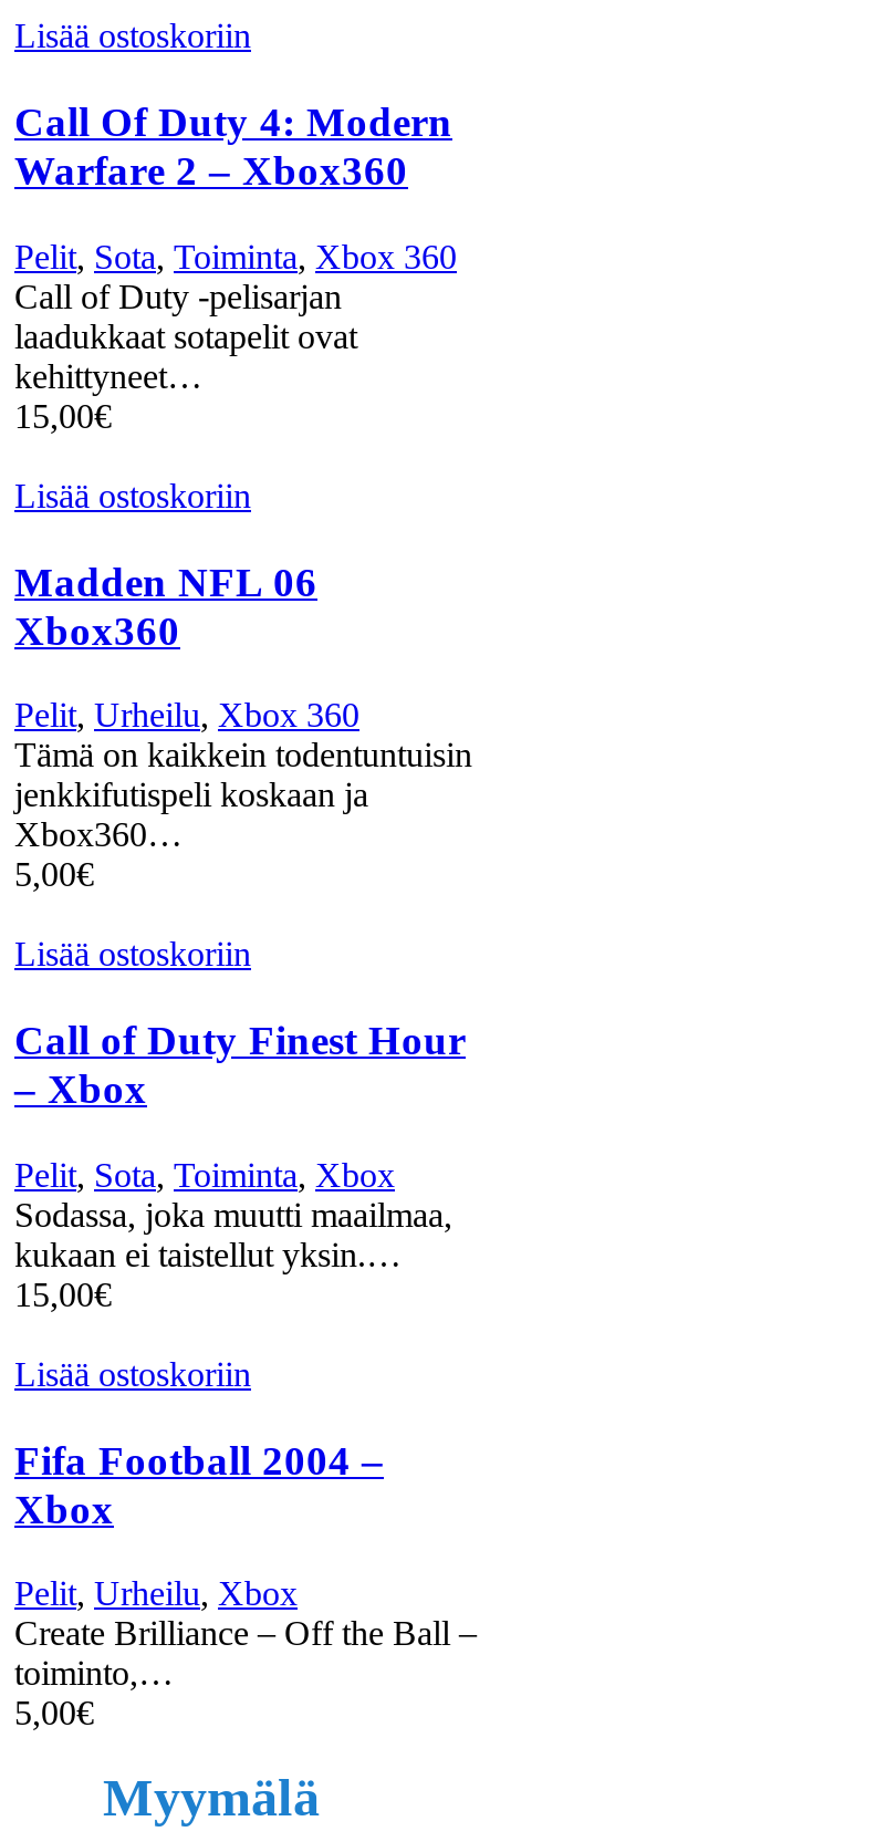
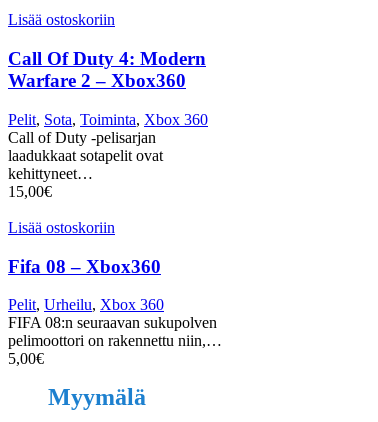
[14,558,317,653] Madden NFL 06 | Xbox360 -> [8,255,161,276] Fifa 08 – Xbox360
[14,736,477,1692] Tämä on kaikkein todentuntuisin | jenkkifutispeli koskaan ja | Xbox360… | 5,00€ | Lisää ostoskoriin | Call of Duty Finest Hour | – Xbox | Pelit, Sota, Toiminta, Xbox | Sodassa, joka muutti maailmaa, | kukaan ei taistellut yksin.… | 15,00€ | Lisää ostoskoriin | Fifa Football 2004 – | Xbox | Pelit, Urheilu, Xbox | Create Brilliance – Off the Ball – | toiminto,… -> [8,314,222,349] FIFA 08:n seuraavan sukupolven | pelimoottori on rakennettu niin,…

